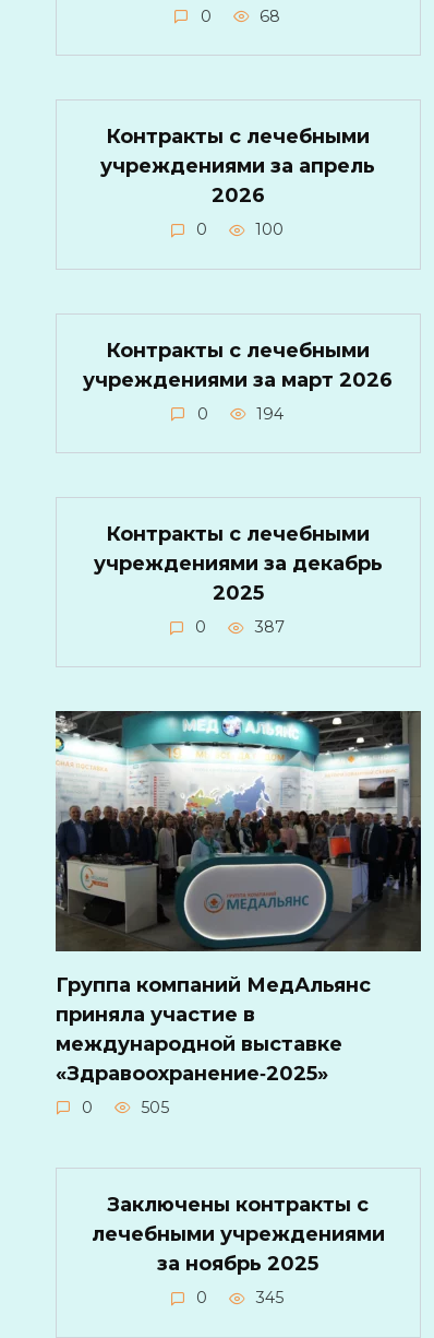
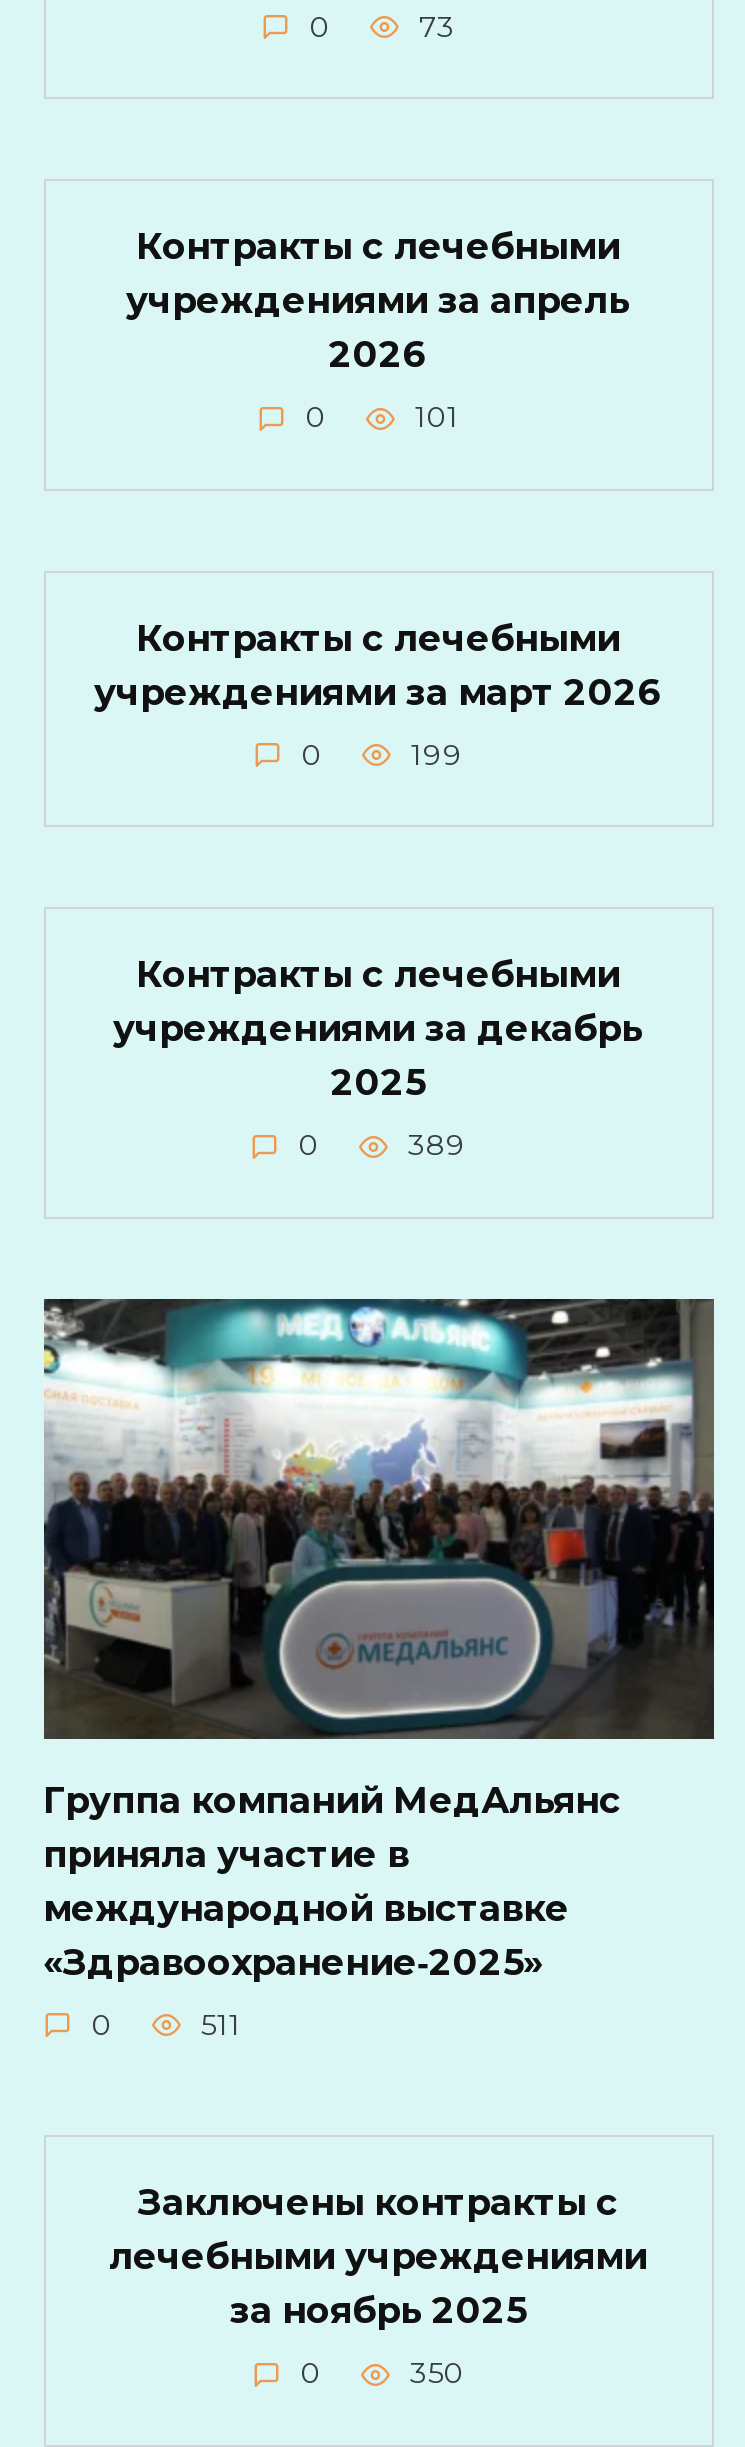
[260,7,280,26] 68 -> [419,9,455,45] 73
[256,220,284,240] 100 -> [415,400,459,436] 101
[256,404,284,424] 194 -> [411,737,463,773] 199
[255,618,285,637] 387 -> [408,1128,466,1164] 389
[141,1098,169,1117] 505 -> [201,2007,241,2043] 511
[256,1288,284,1308] 345 -> [410,2356,464,2392] 350

